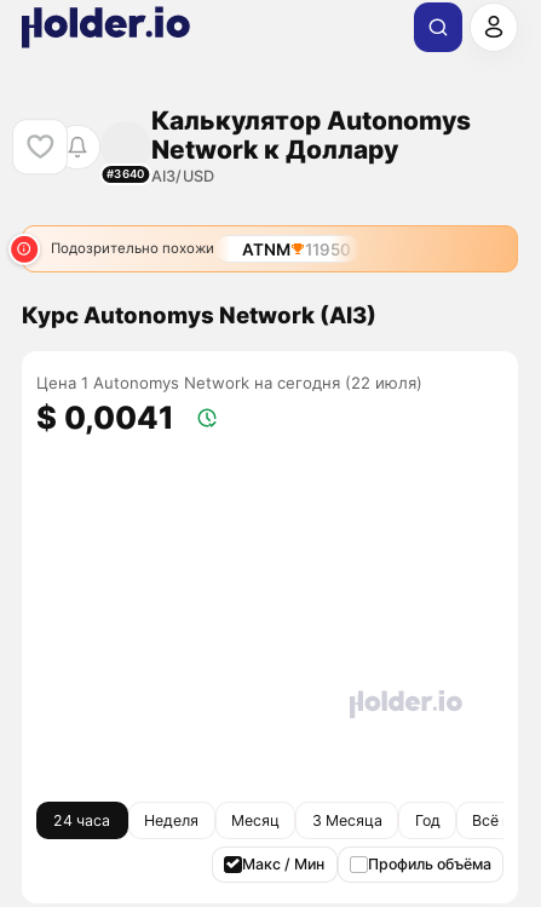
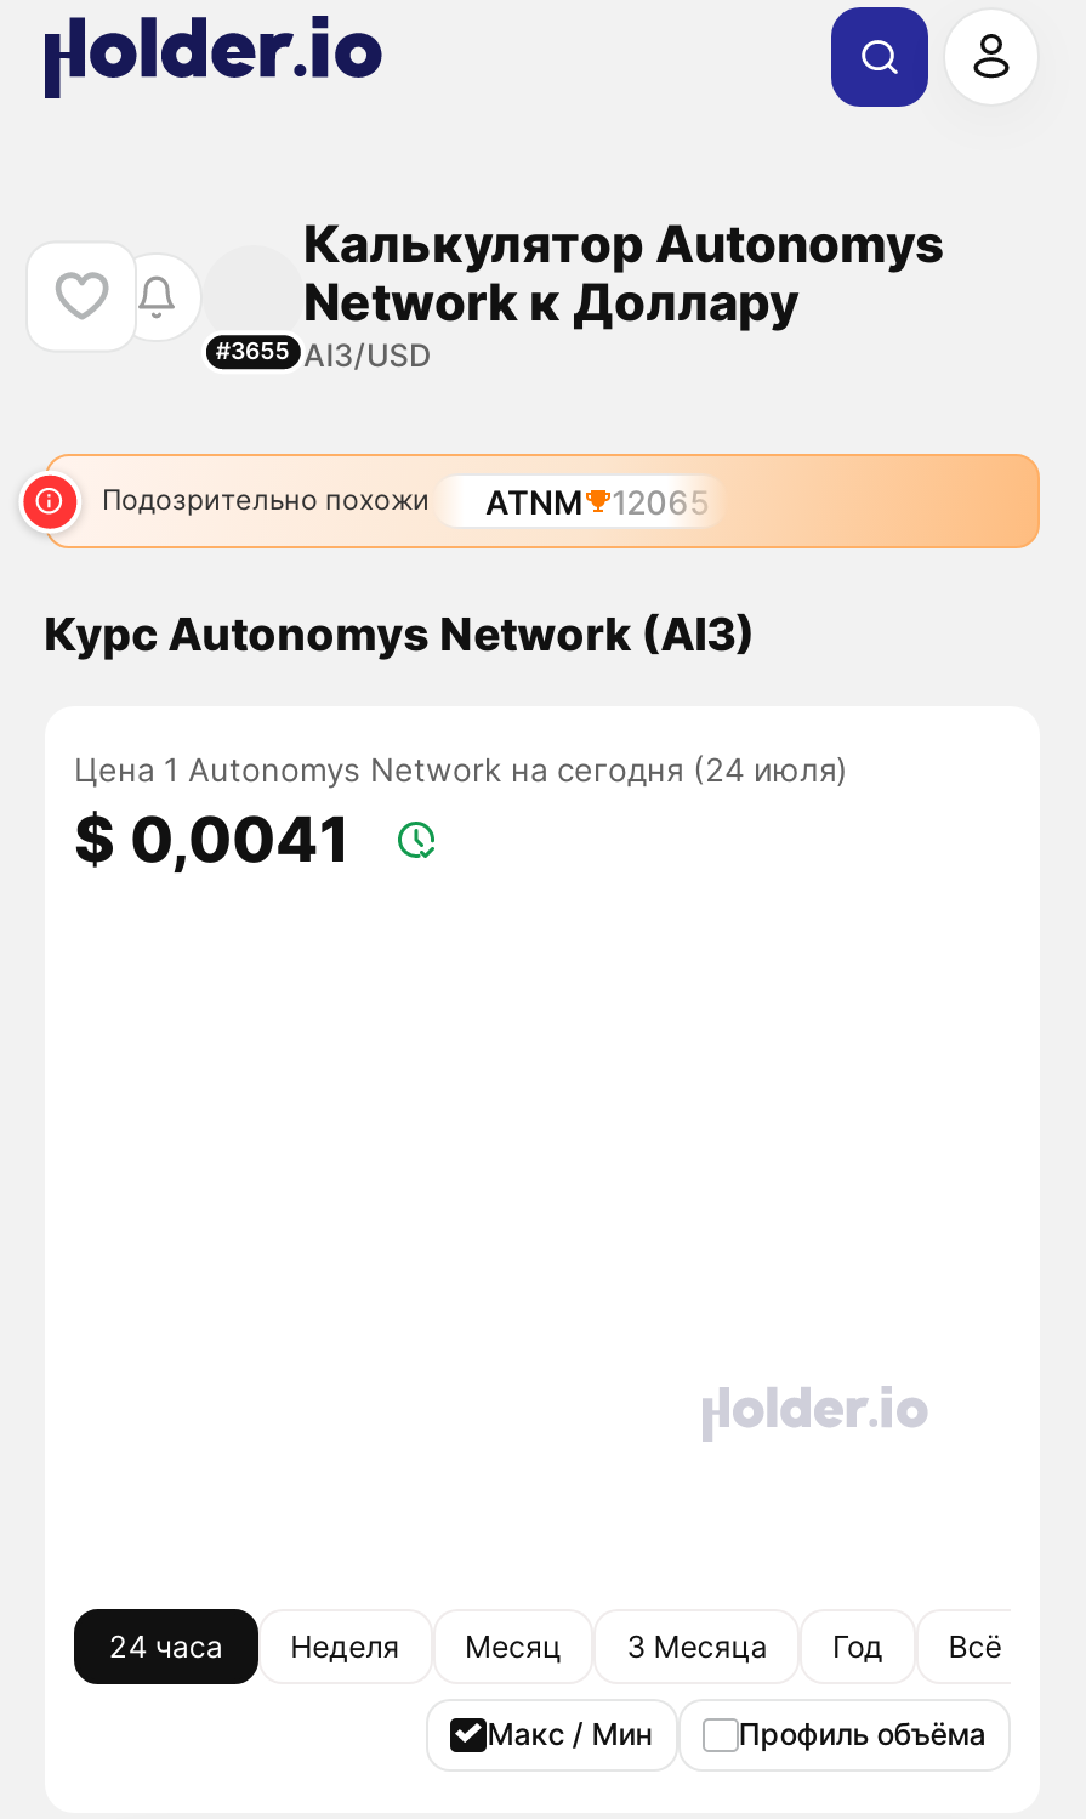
[107,167,215,185] #3640 AI3/USD -> [216,337,431,373] #3655 AI3/USD
[50,239,351,259] Подозрительно похожи ATNM 11950 -> [102,482,709,521] Подозрительно похожи ATNM 12065
[36,373,422,393] Цена 1 Autonomys Network на сегодня (22 июля) -> [74,751,848,789] Цена 1 Autonomys Network на сегодня (24 июля)

